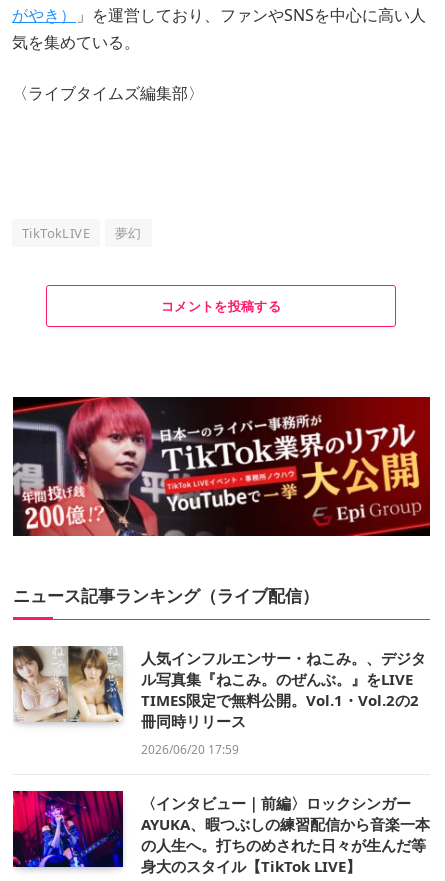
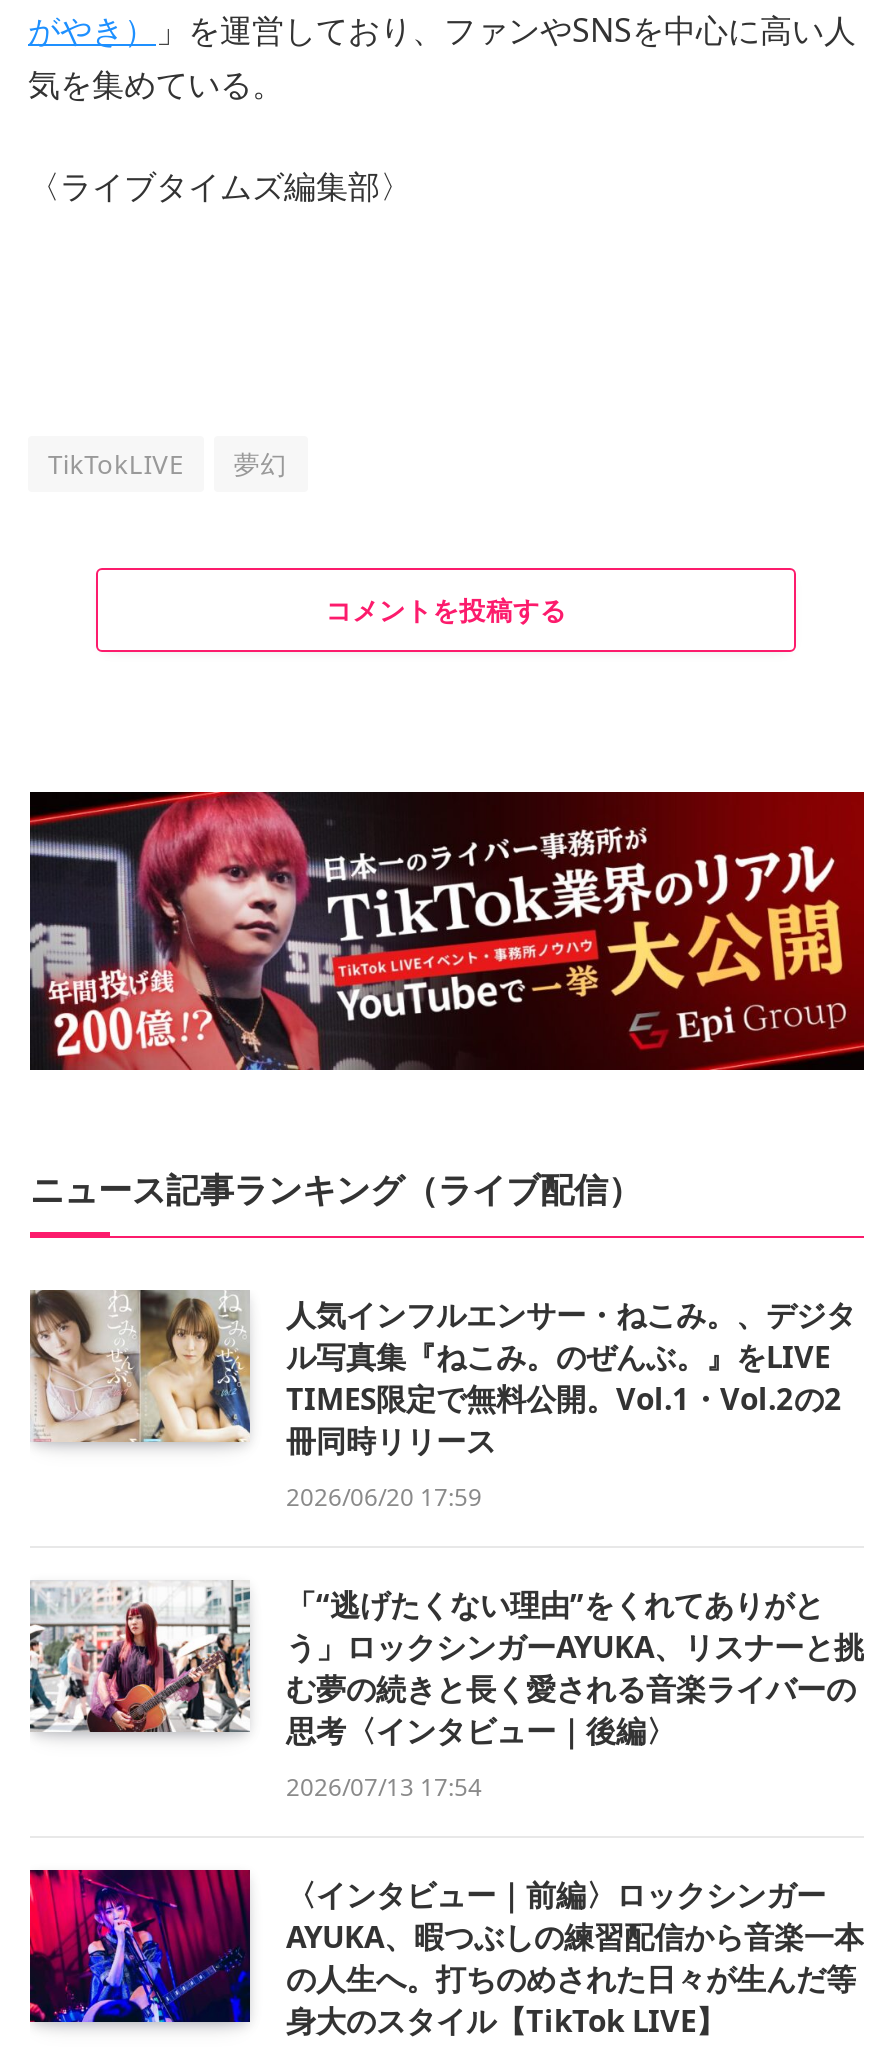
none -> [30,1582,864,1805] [image] | 「“逃げたくない理由”をくれてありがと | う」ロックシンガーAYUKA、リスナーと挑 | む夢の続きと長く愛される音楽ライバーの | 思考〈インタビュー｜後編〉 | 2026/07/13 17:54

